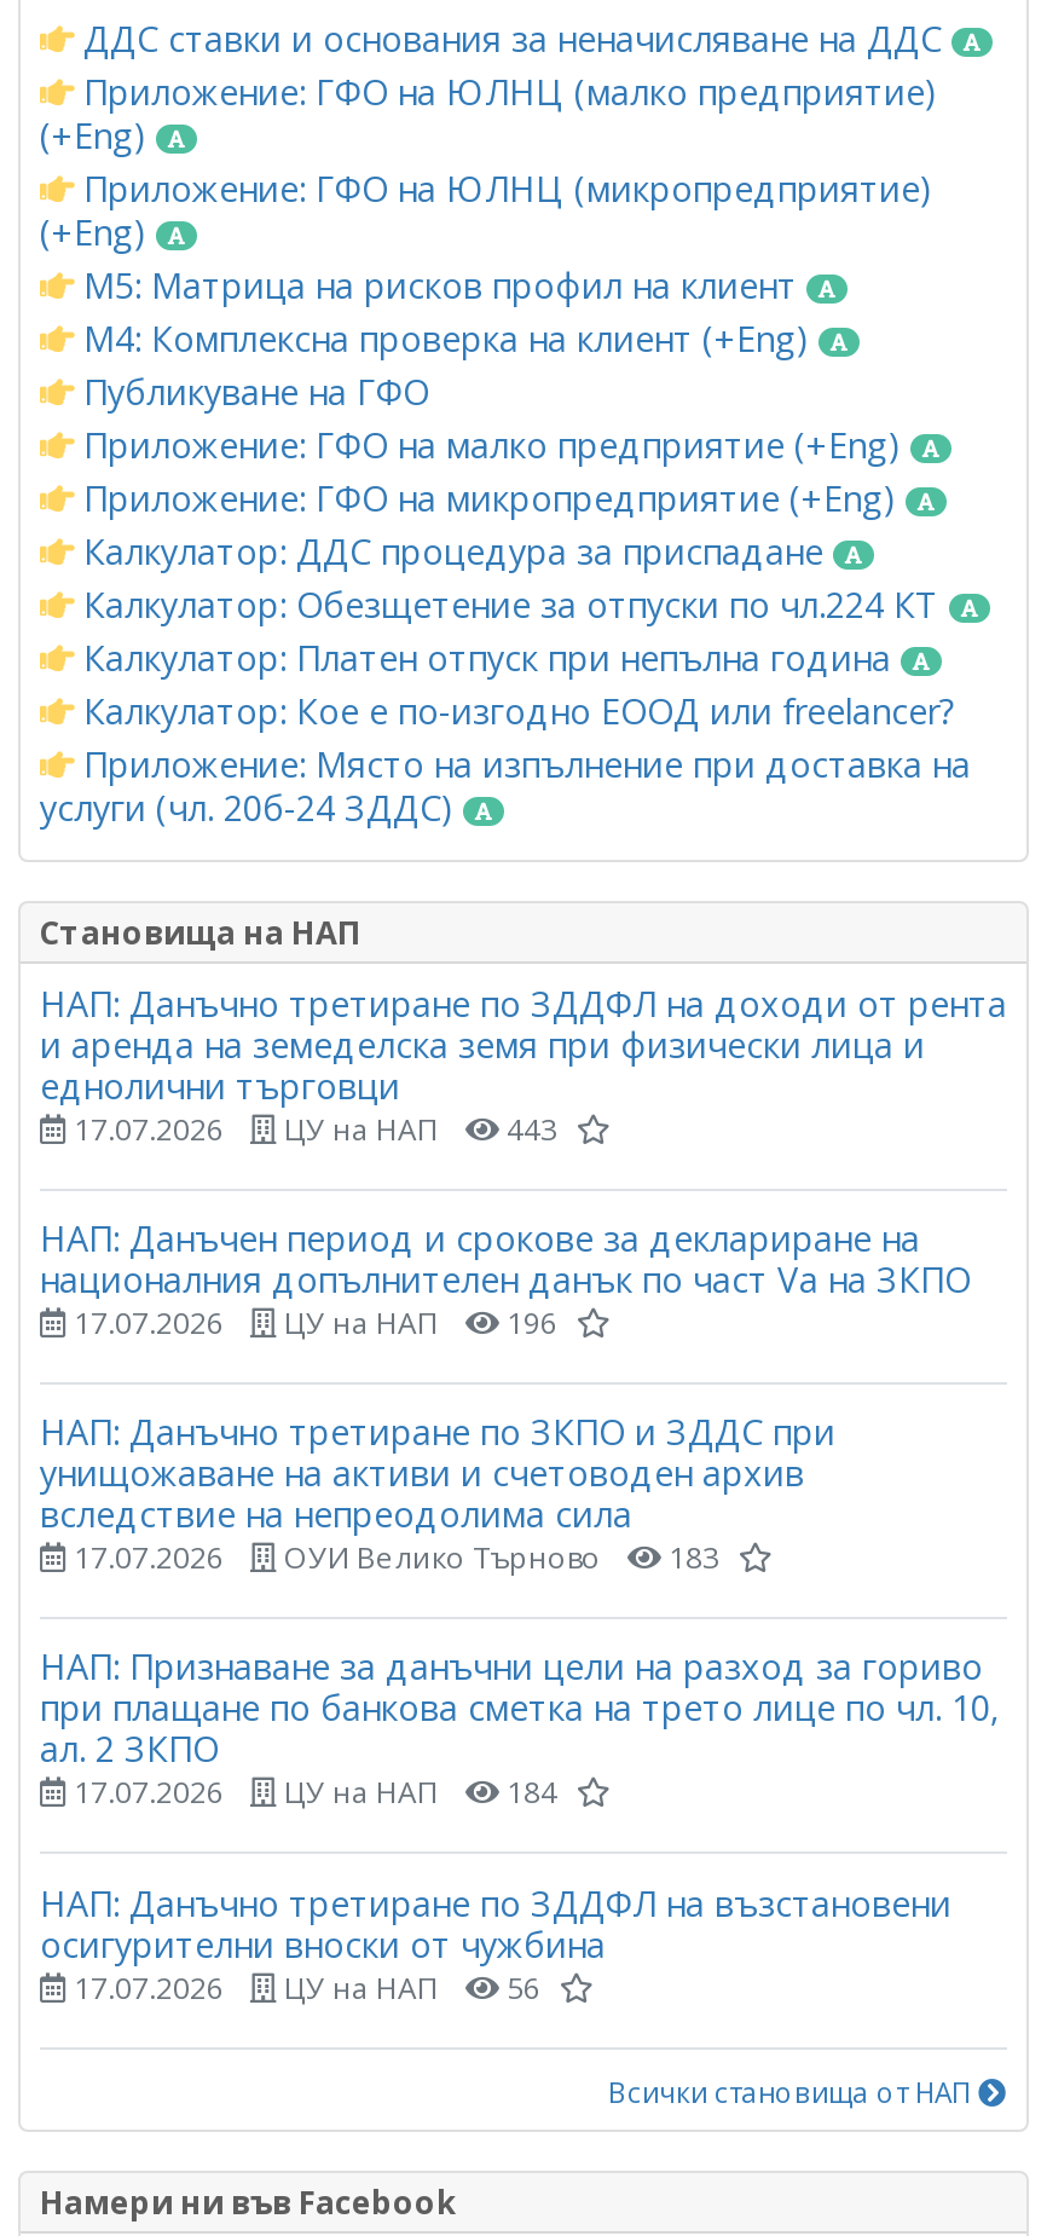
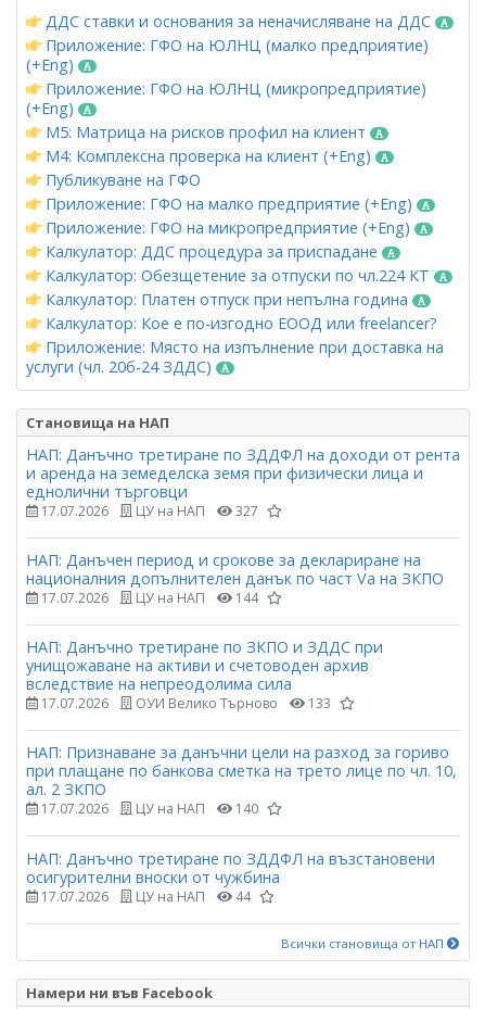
[66,1108,557,1150] 17.07.2026 ЦУ на НАП 443 -> [38,502,258,520] 17.07.2026 ЦУ на НАП 327
[499,1302,557,1343] 196 -> [232,589,258,607] 144
[66,1537,719,1578] 17.07.2026 ОУИ Велико Търново 183 -> [38,694,331,713] 17.07.2026 ОУИ Велико Търново 133
[499,1772,557,1813] 184 -> [232,800,258,818] 140
[499,1966,540,2007] 56 -> [232,887,251,905] 44

